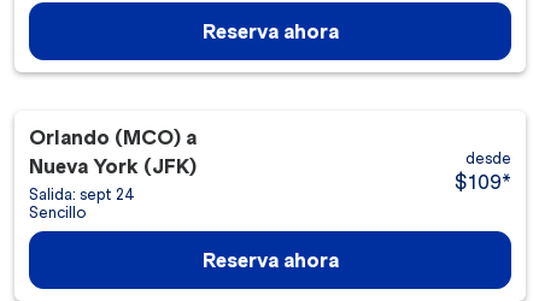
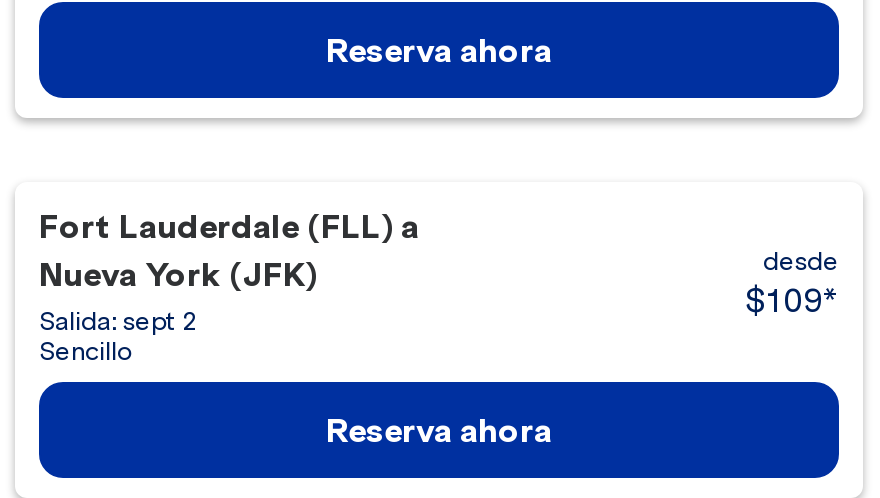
[29,125,197,149] Orlando (MCO) a -> [39,206,419,246] Fort Lauderdale (FLL) a
[29,185,135,203] Salida: sept 24 -> [39,306,197,336] Salida: sept 2

